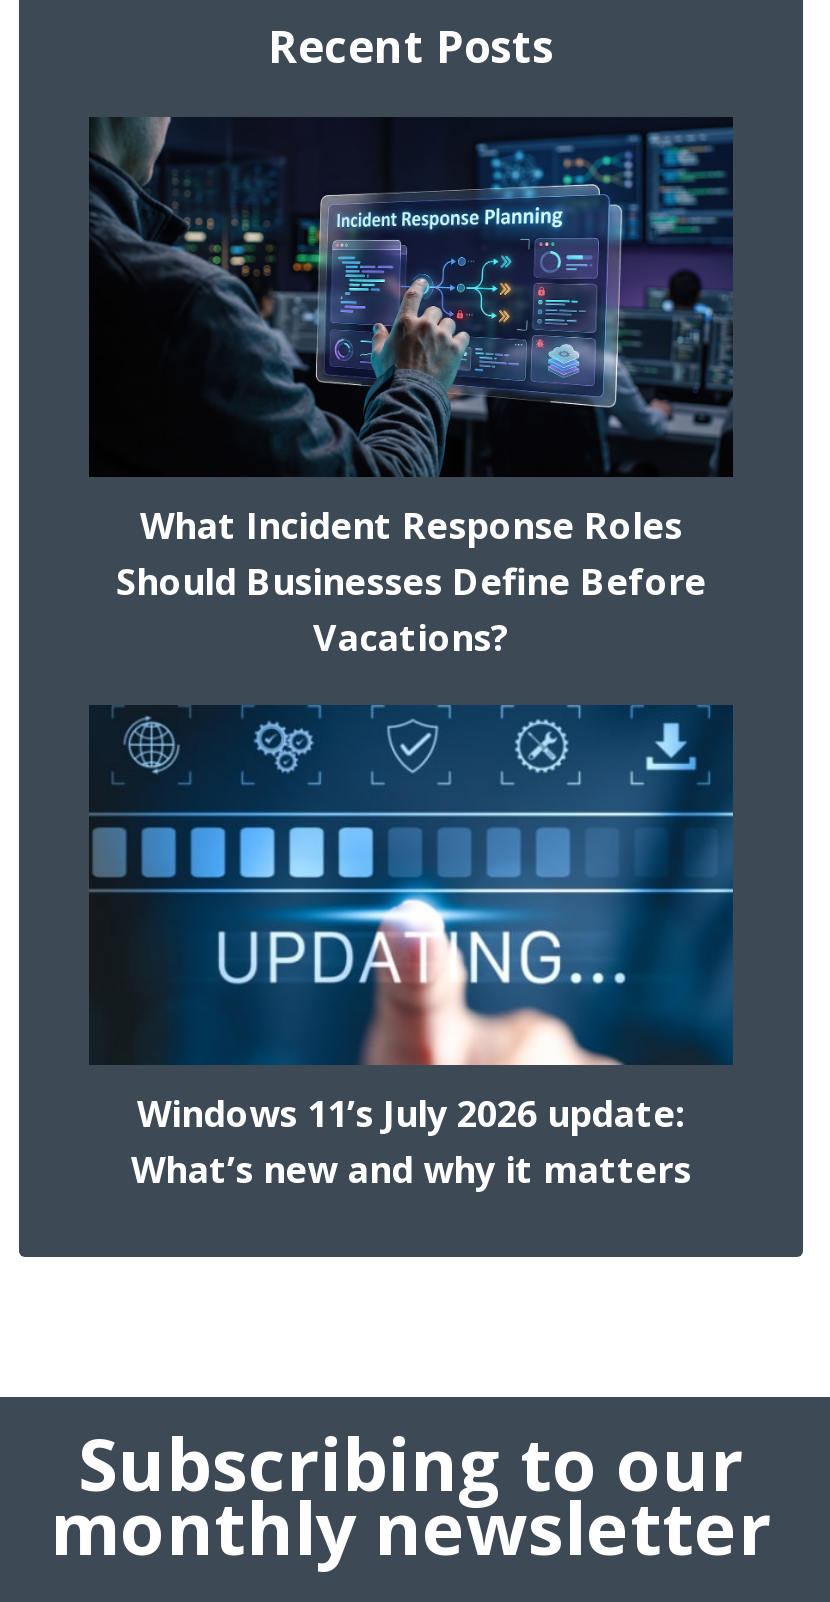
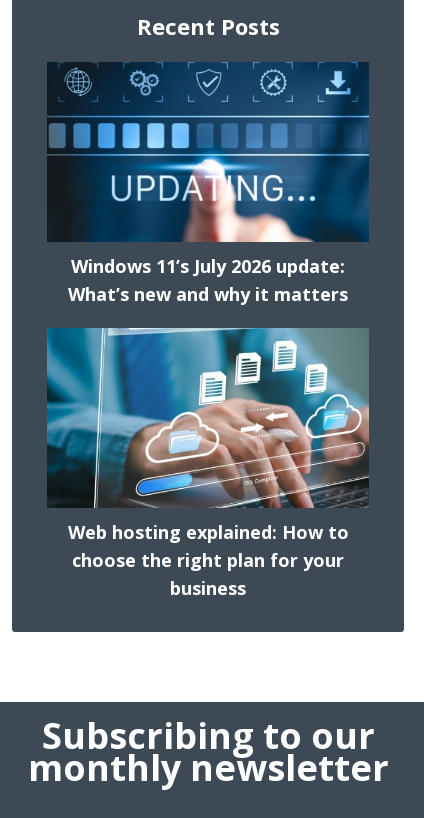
[91,117,733,662] [image] | What Incident Response Roles | Should Businesses Define Before | Vacations? -> none
moved [91,705,735,1194] -> [48,62,370,306]: [image] | Windows 11’s July 2026 update: | What’s new and why it matters
none -> [47,327,370,600] [image] | Web hosting explained: How to | choose the right plan for your | business

